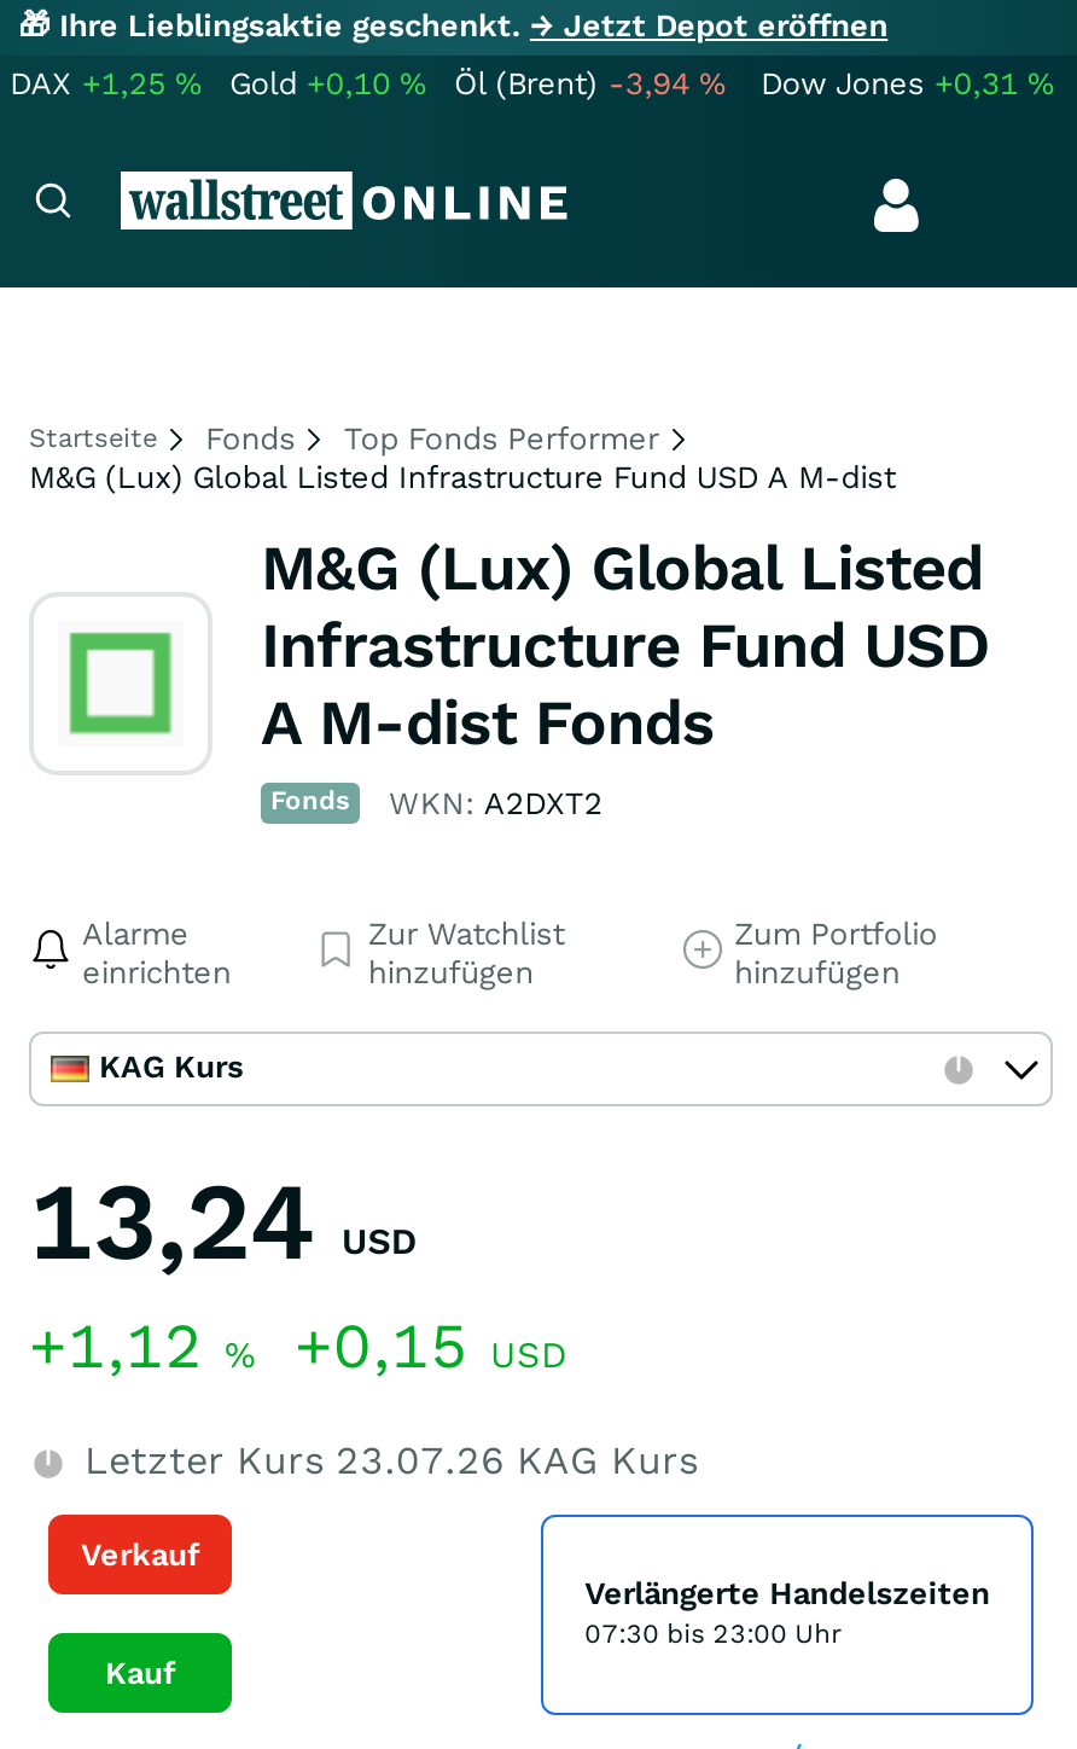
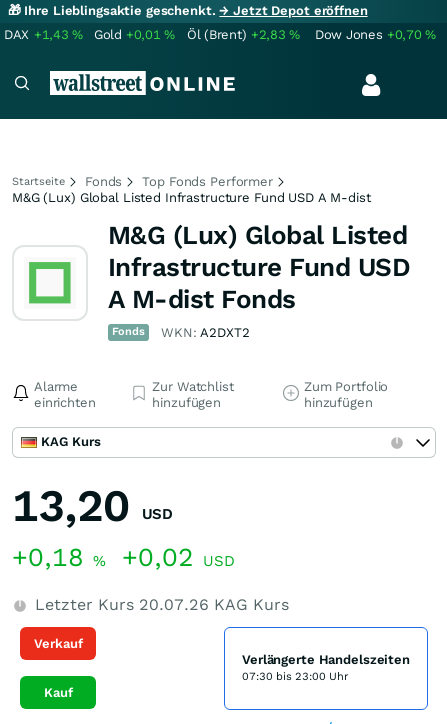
[10,65,201,101] DAX +1,25% -> [4,27,83,42] DAX +1,43%
[229,65,425,101] Gold +0,10% -> [94,27,175,42] Gold +0,01%
[454,65,725,101] Öl (Brent) -3,94% -> [187,27,300,42] Öl (Brent) +2,83%
[761,65,1053,101] Dow Jones +0,31% -> [315,27,436,42] Dow Jones +0,70%
[29,1157,417,1285] 13,24 USD -> [12,479,173,532] 13,20 USD
[29,1309,567,1382] +1,12% +0,15 USD -> [12,542,235,572] +0,18% +0,02 USD
[72,1437,698,1483] Letzter Kurs 23.07.26 KAG Kurs -> [30,595,289,614] Letzter Kurs 20.07.26 KAG Kurs

